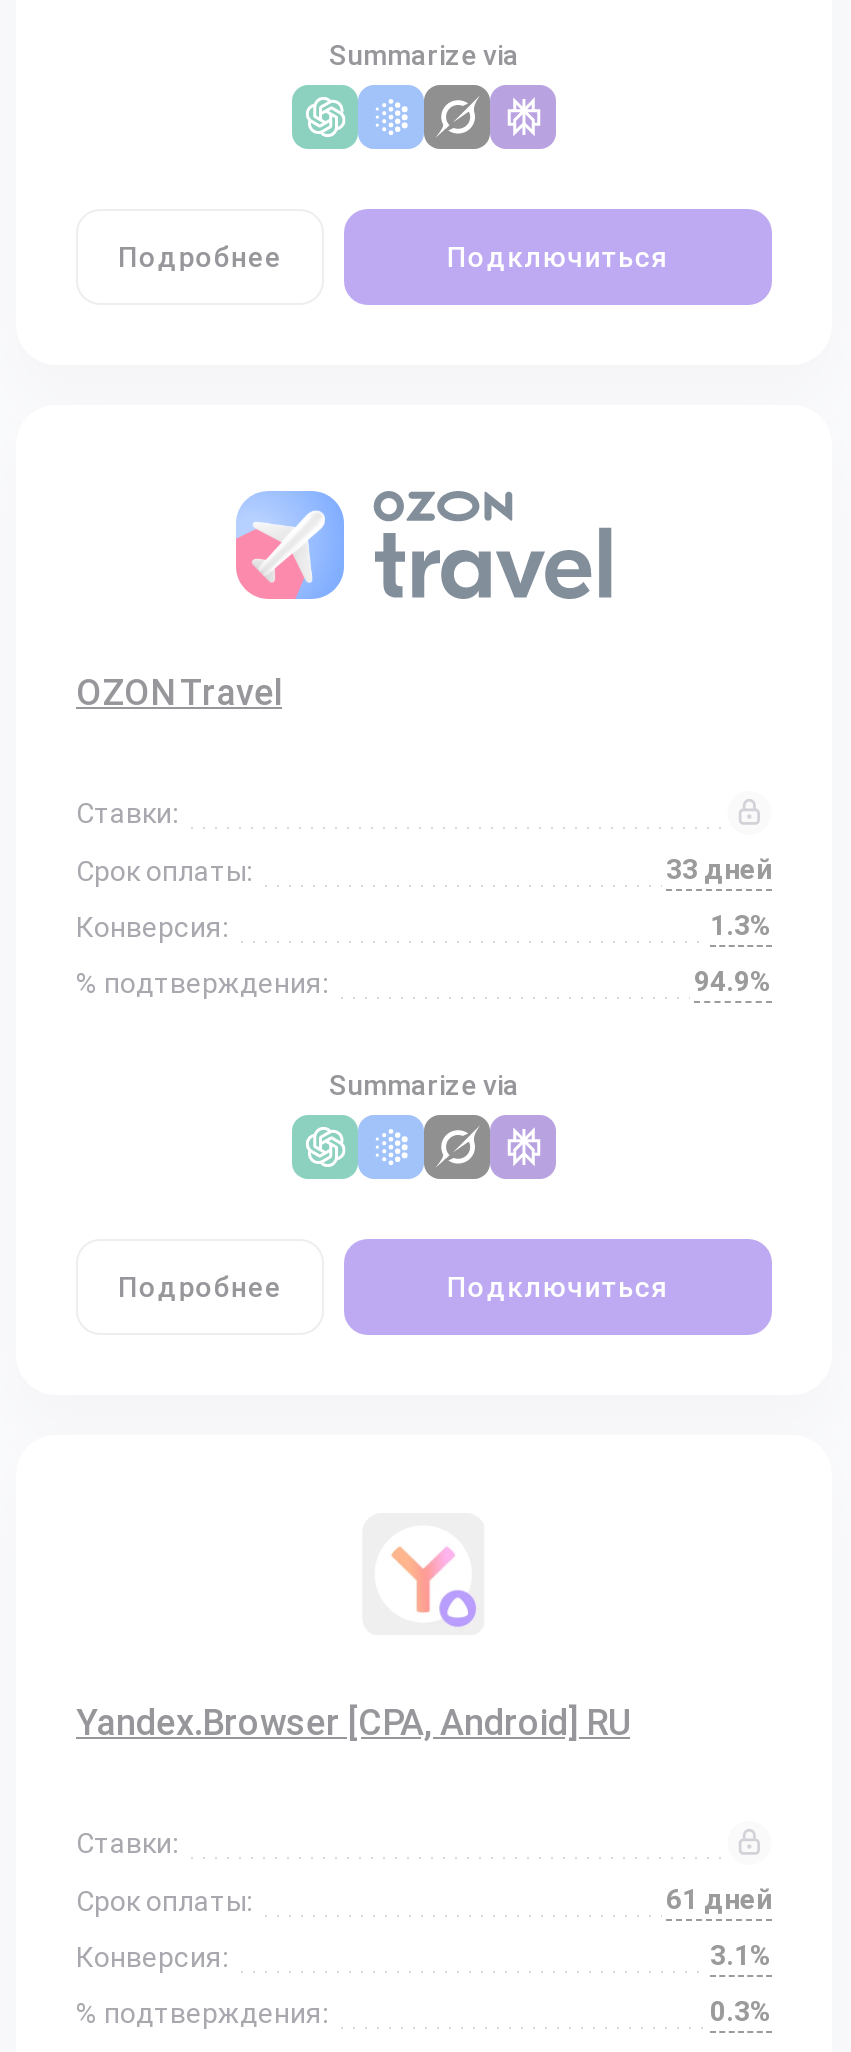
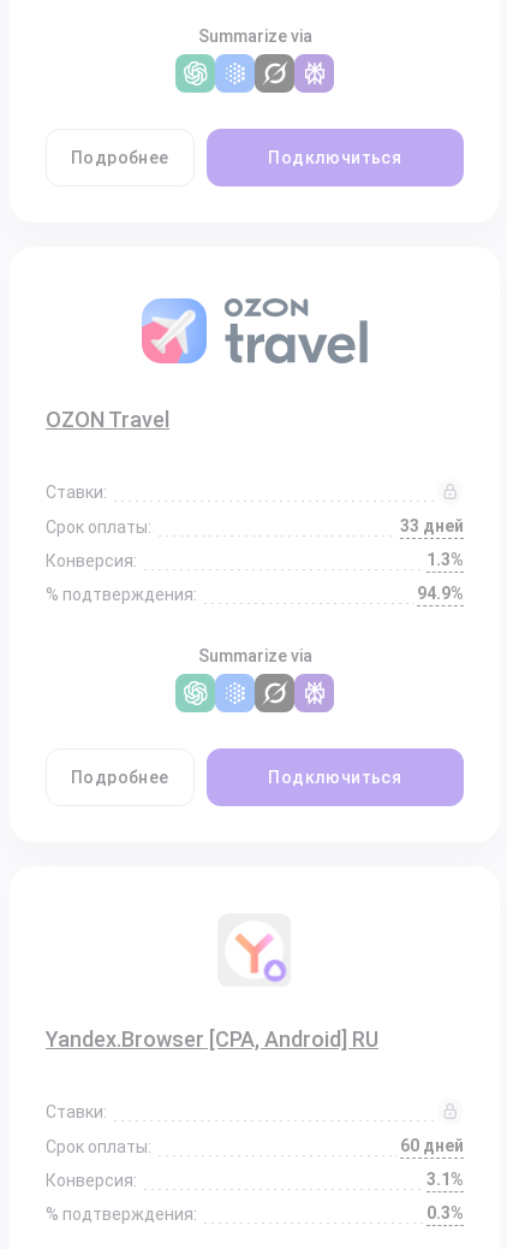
[666,1883,772,1915] 61 дней -> [400,1136,464,1155] 60 дней

